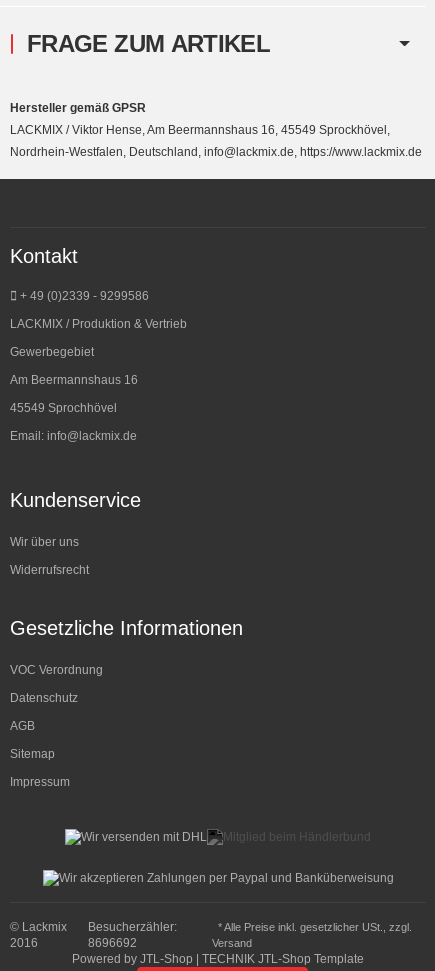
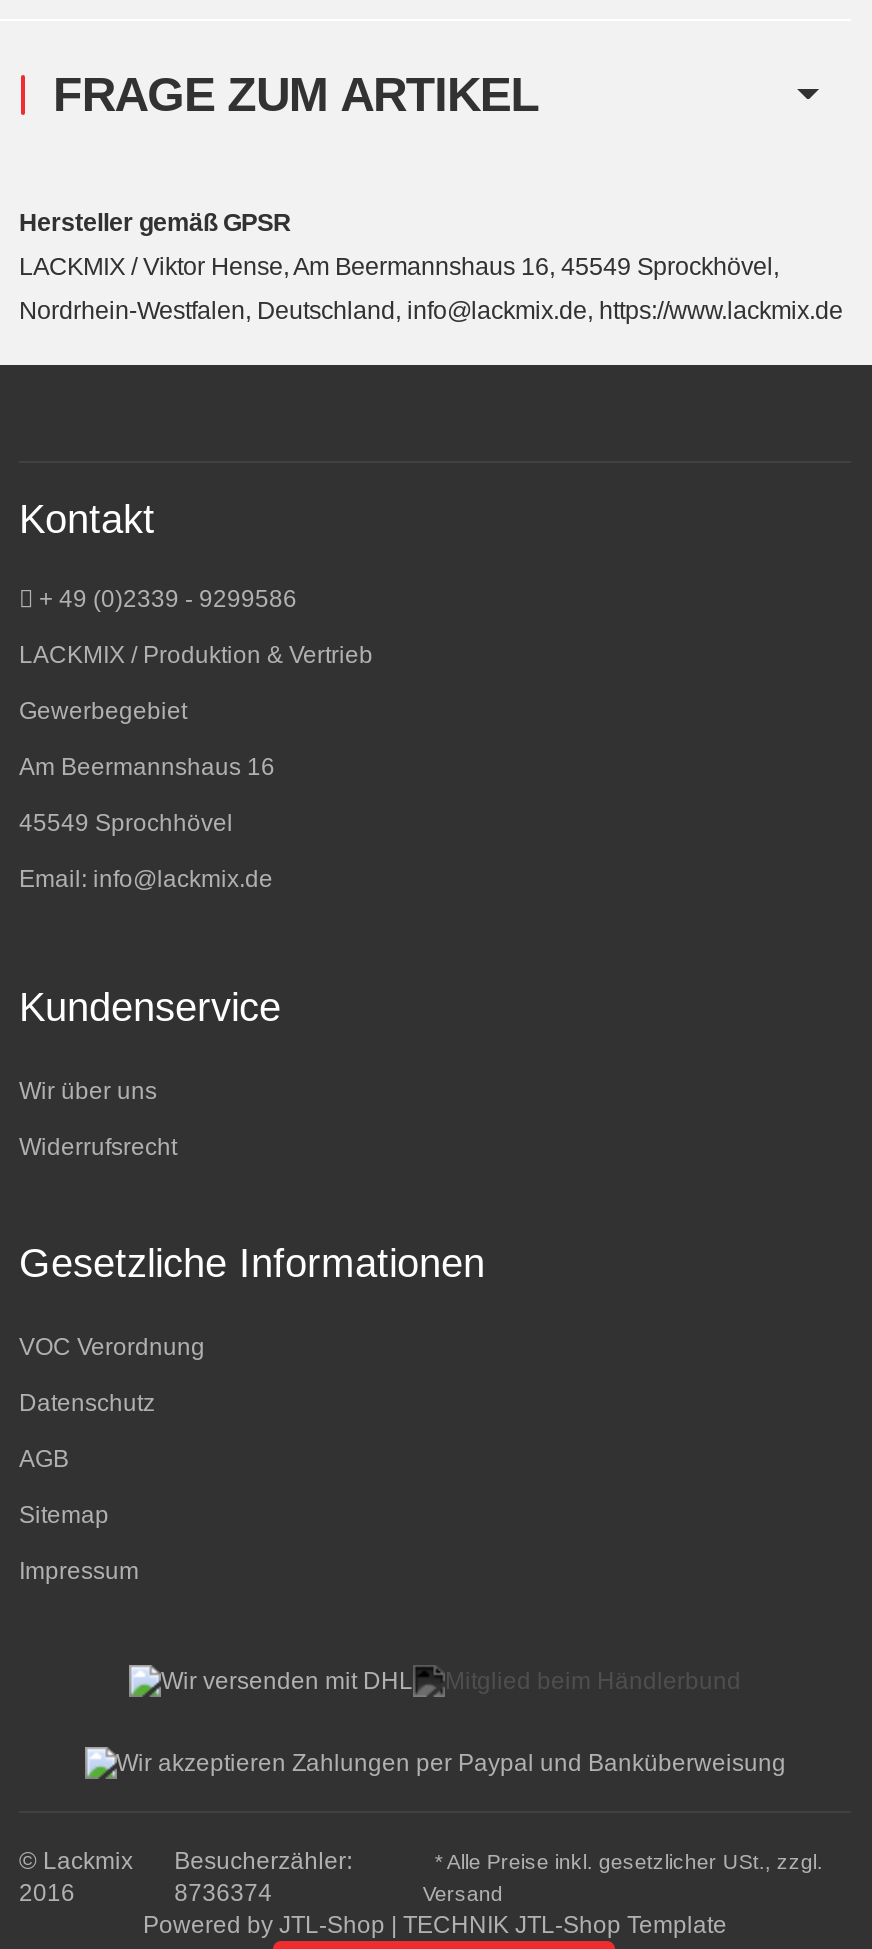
[88,936,137,950] 8696692 -> [174,1879,272,1907] 8736374

